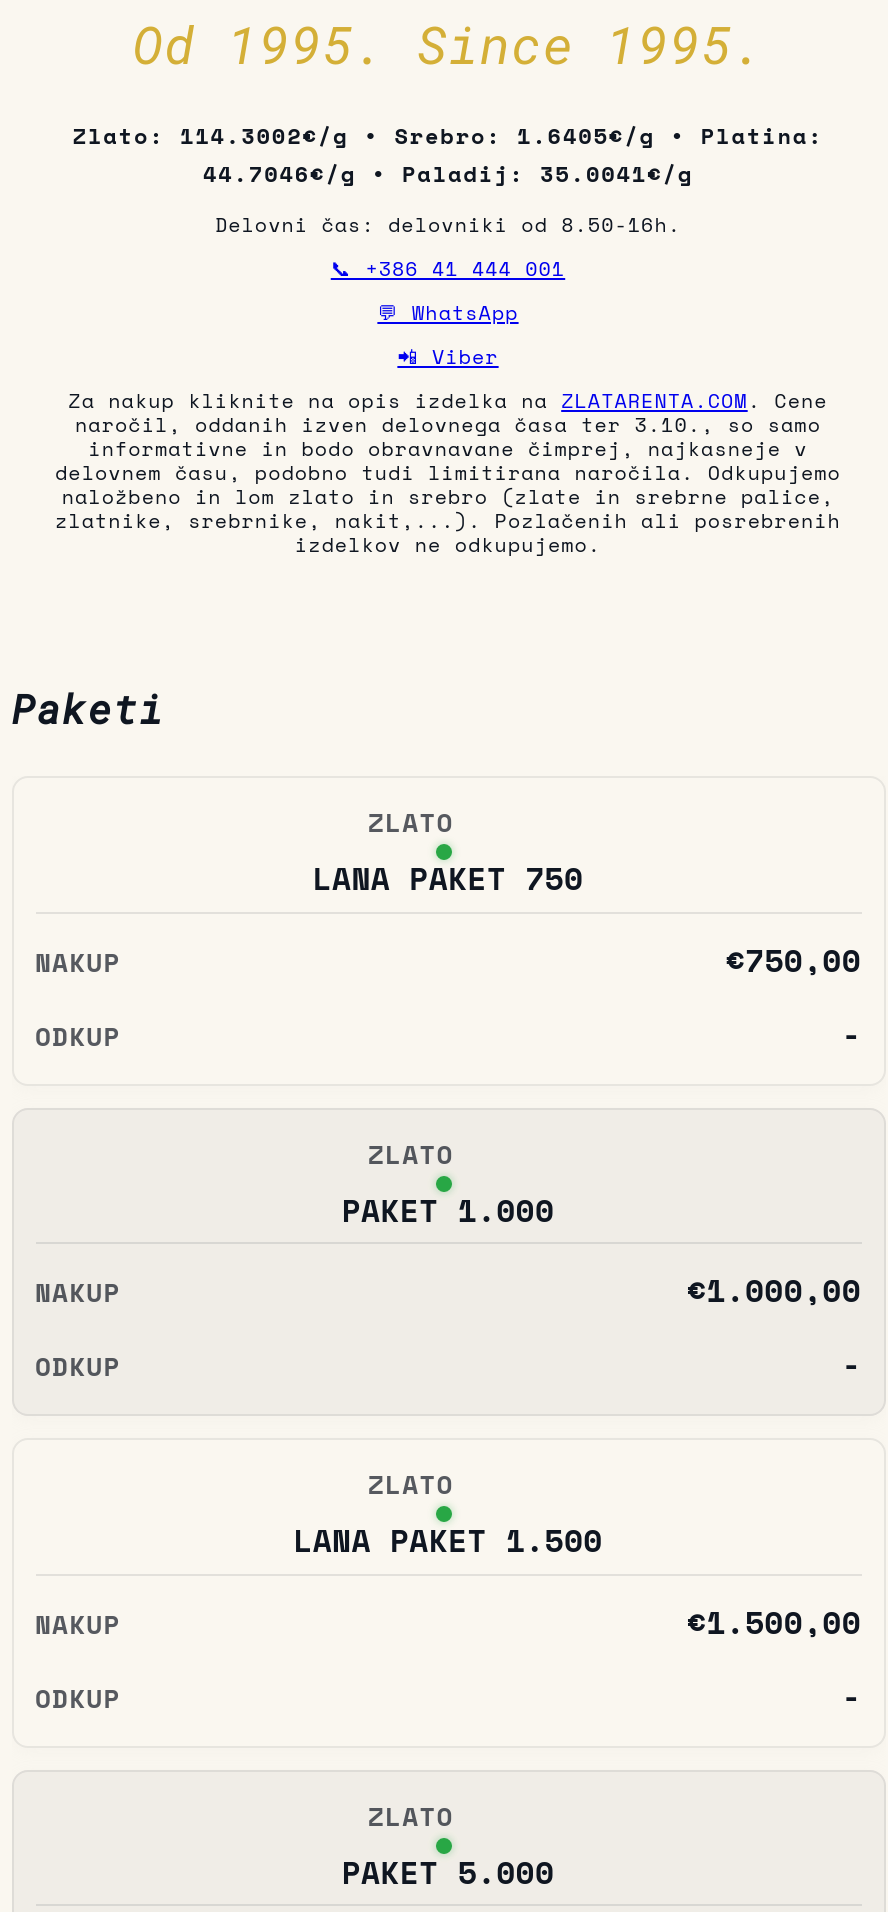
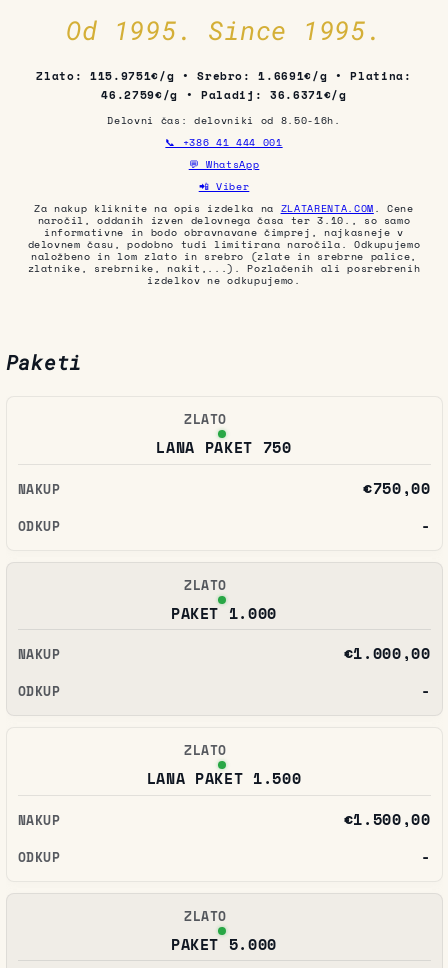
[73,120,823,152] Zlato: 114.3002€/g • Srebro: 1.6405€/g • Platina: -> [36,68,412,84] Zlato: 115.9751€/g • Srebro: 1.6691€/g • Platina:
[203,158,693,190] 44.7046€/g • Paladij: 35.0041€/g -> [101,87,347,103] 46.2759€/g • Paladij: 36.6371€/g

